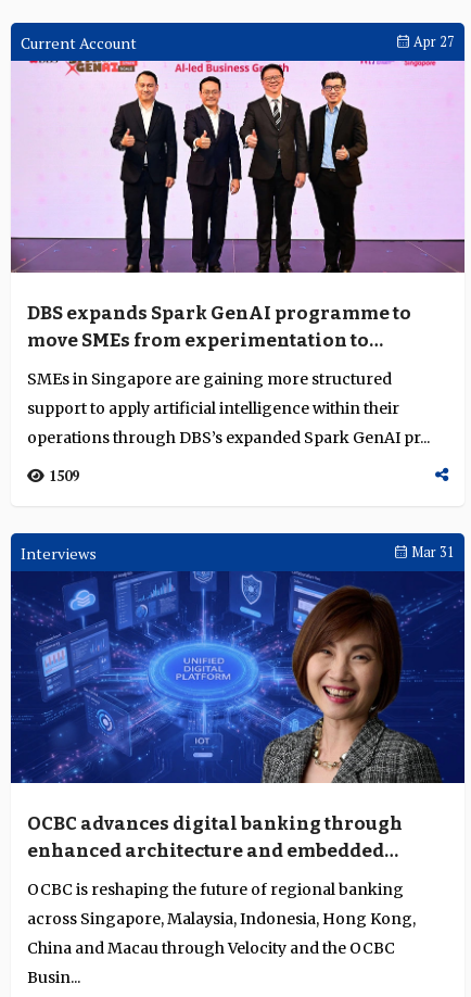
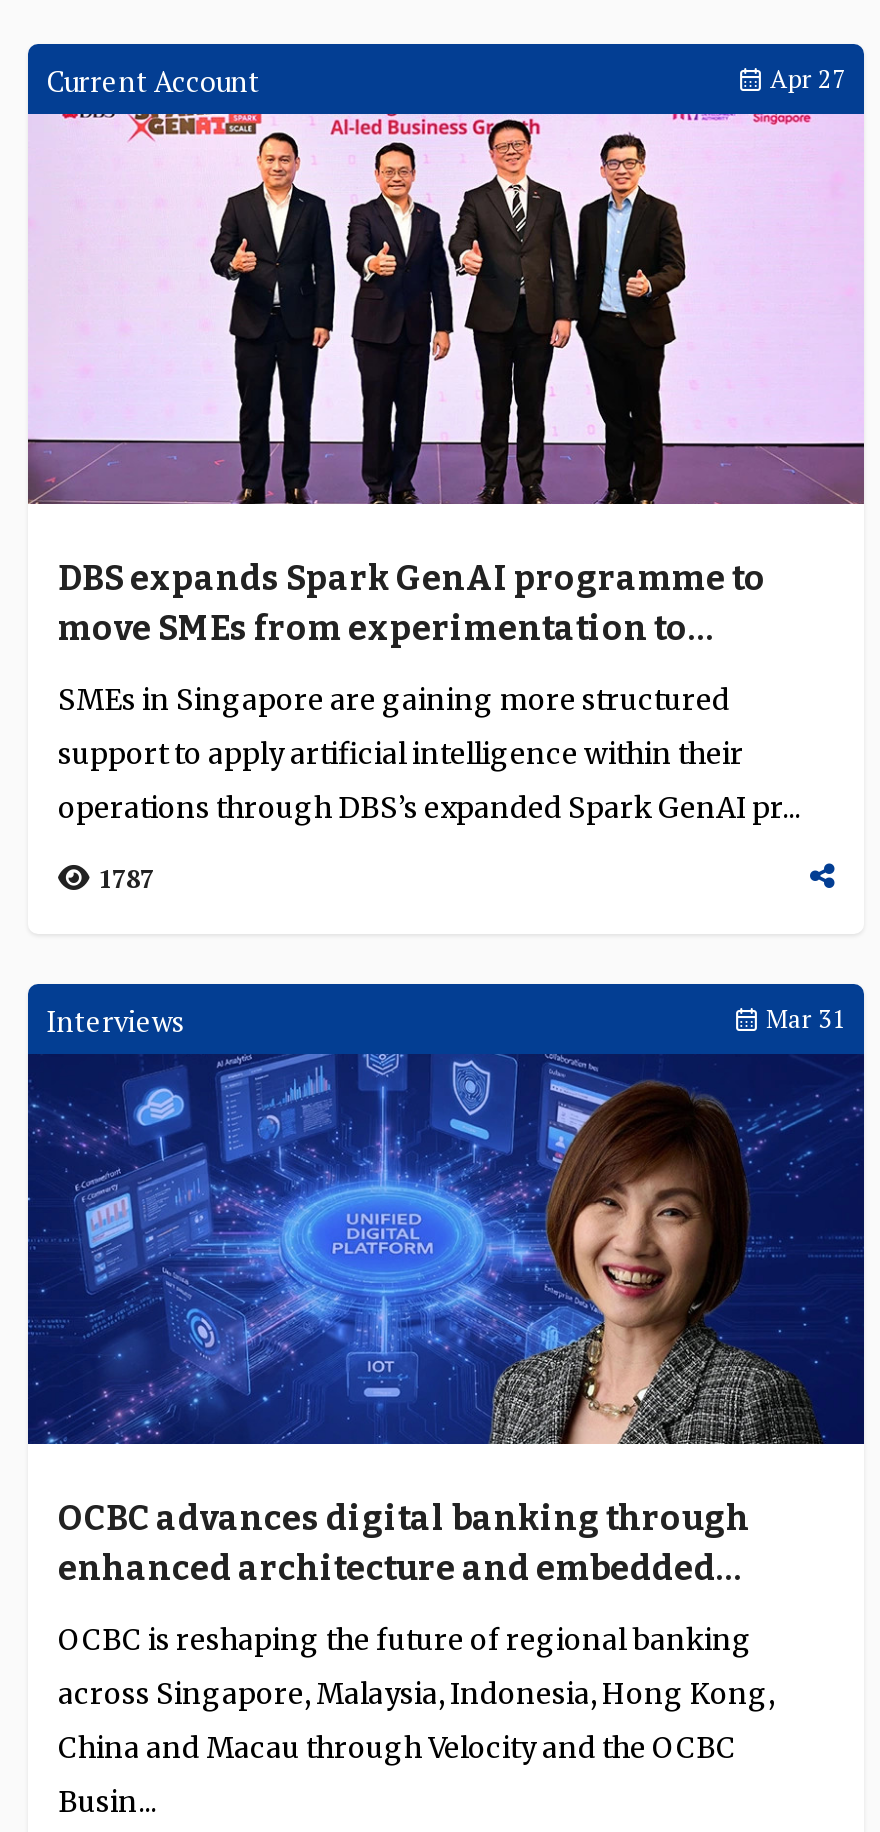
[49,466,79,485] 1509 -> [98,860,154,896] 1787

